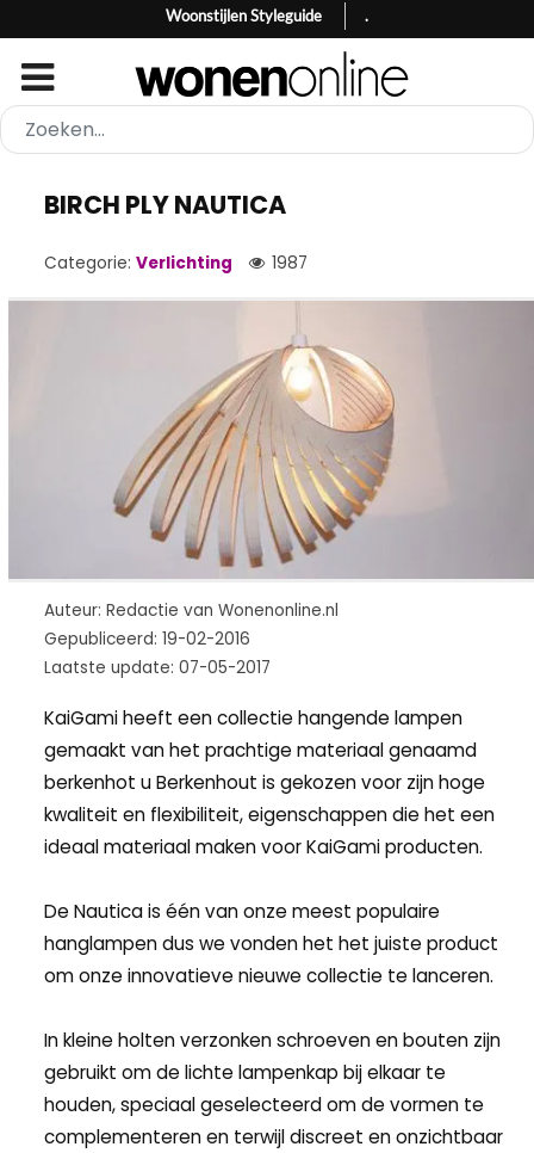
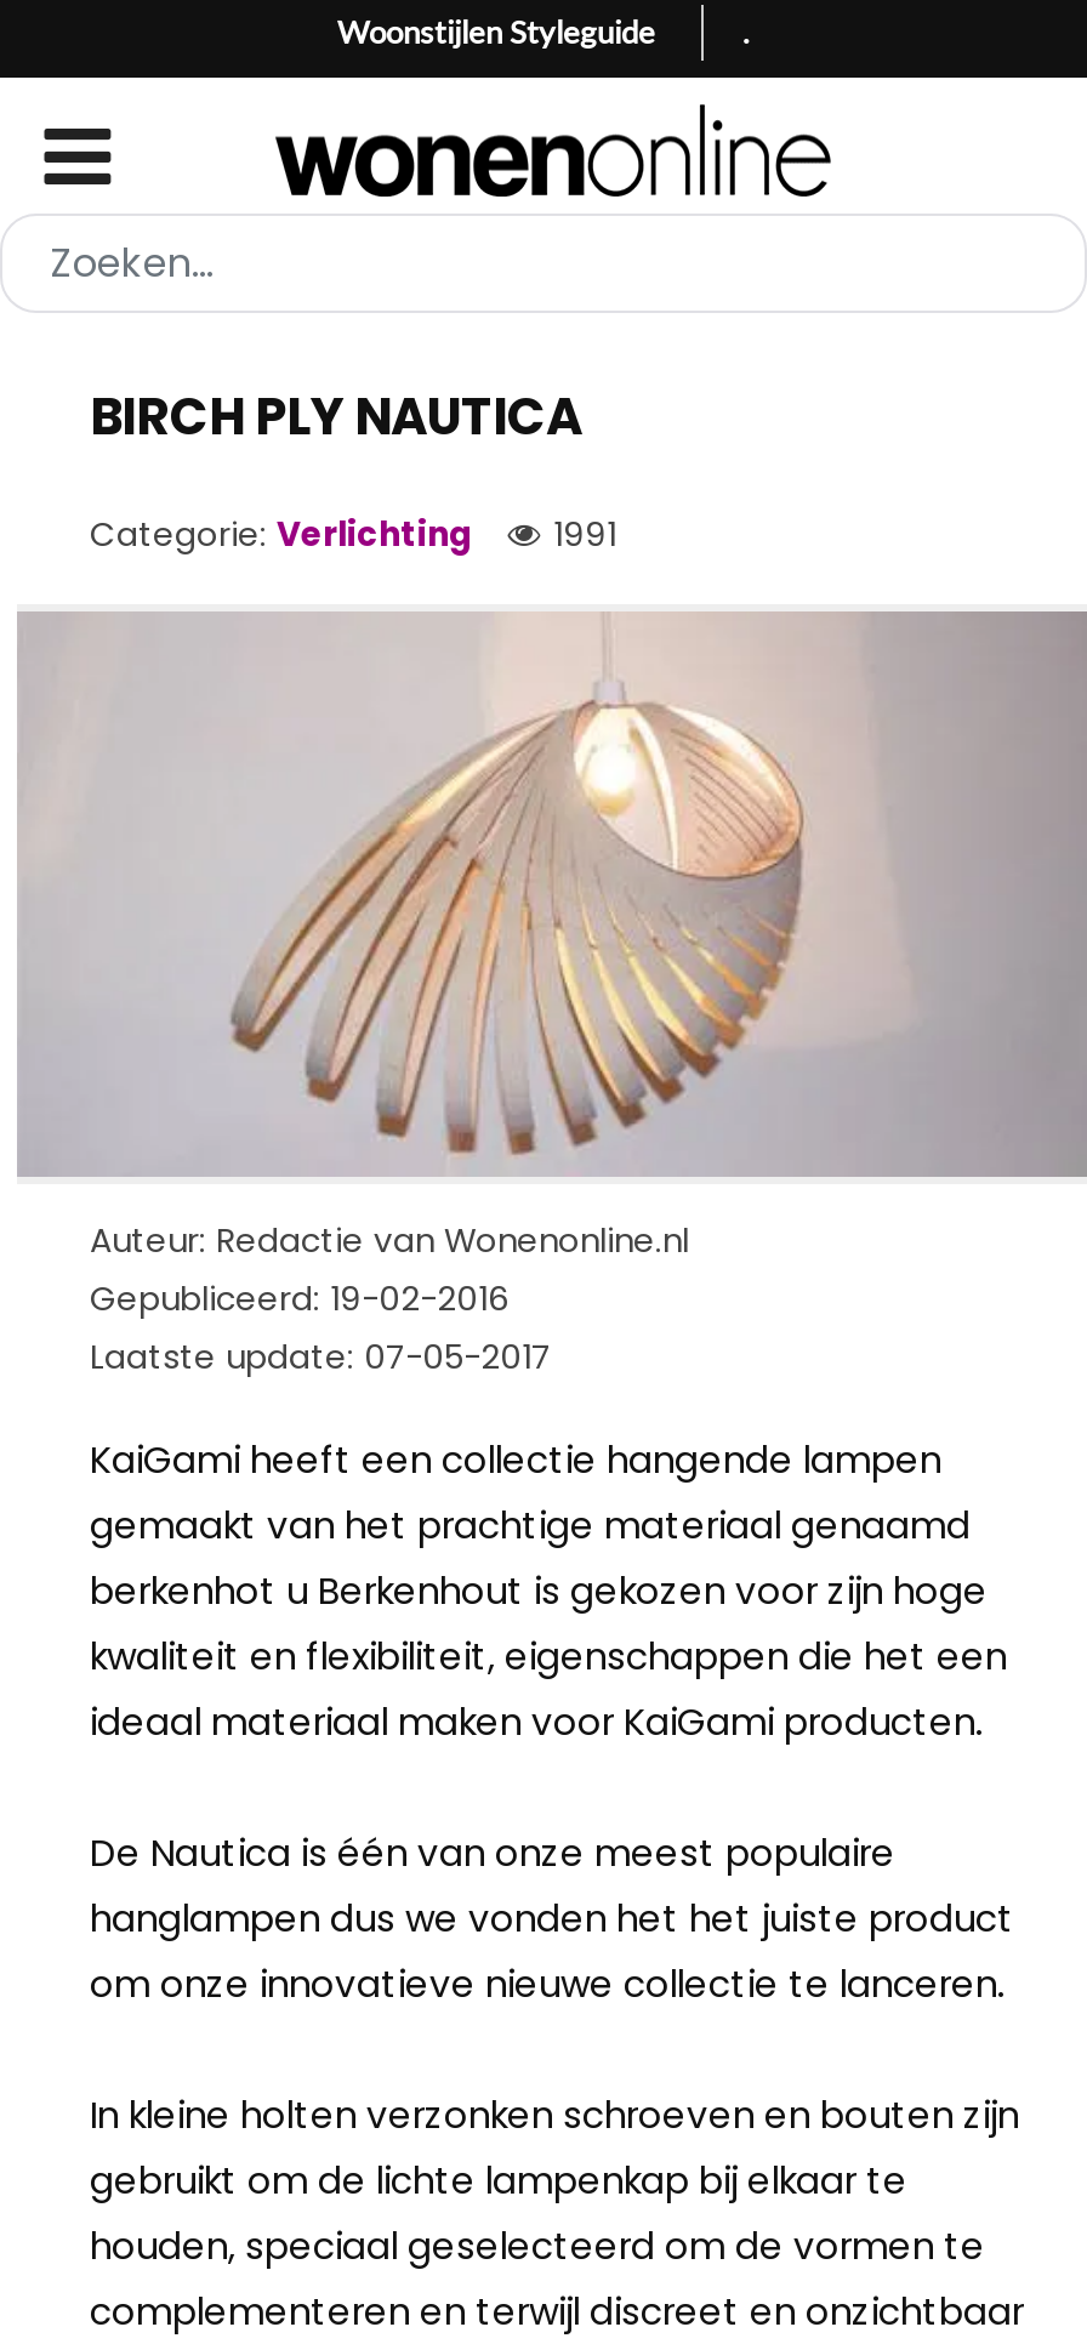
[44,252,308,275] Categorie: Verlichting 1987 -> [90,512,616,558] Categorie: Verlichting 1991

